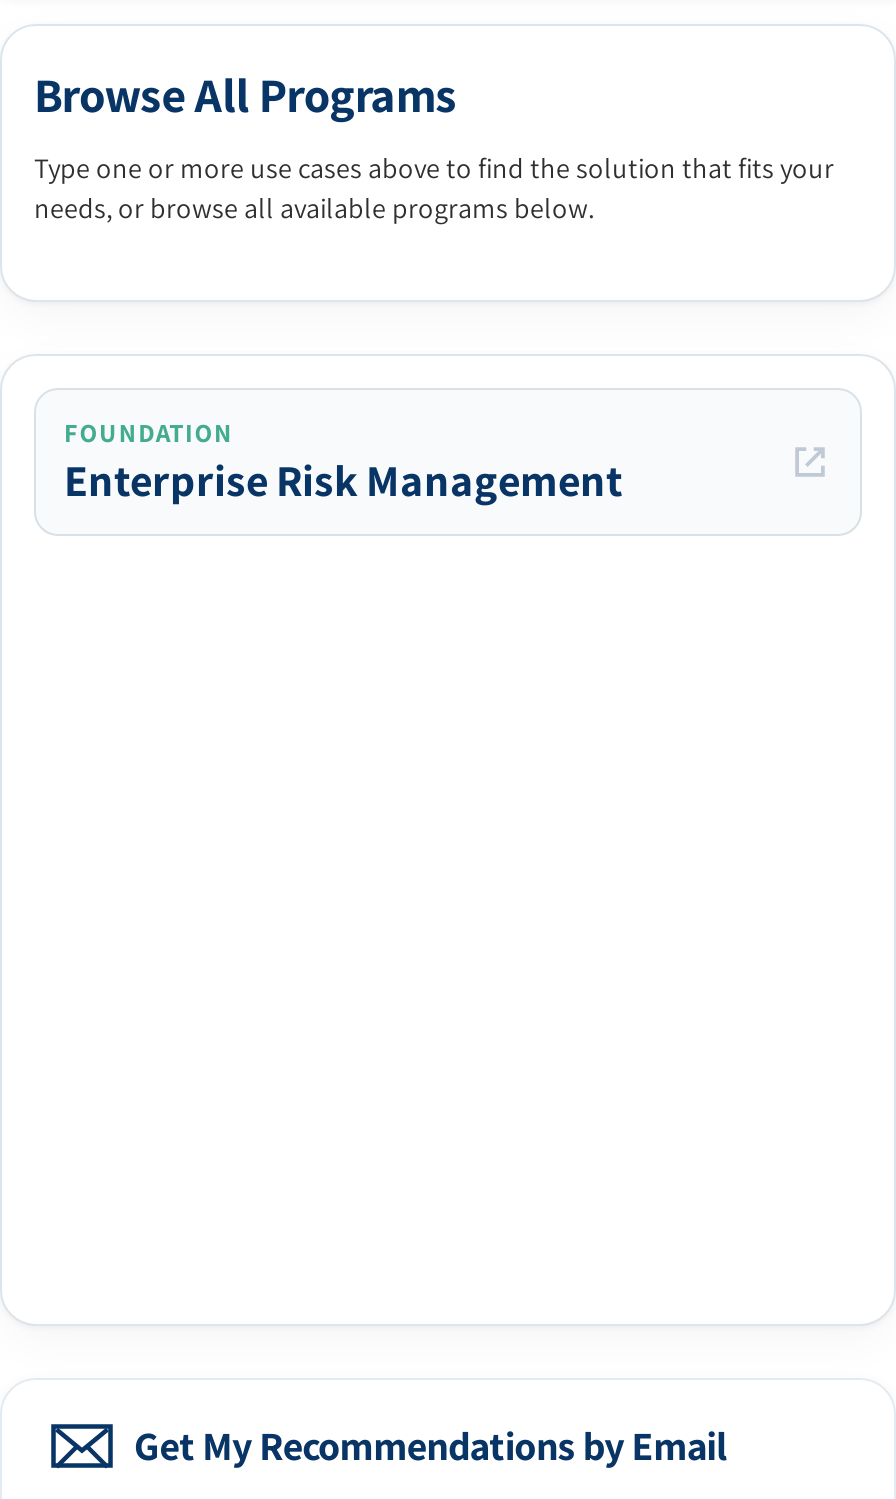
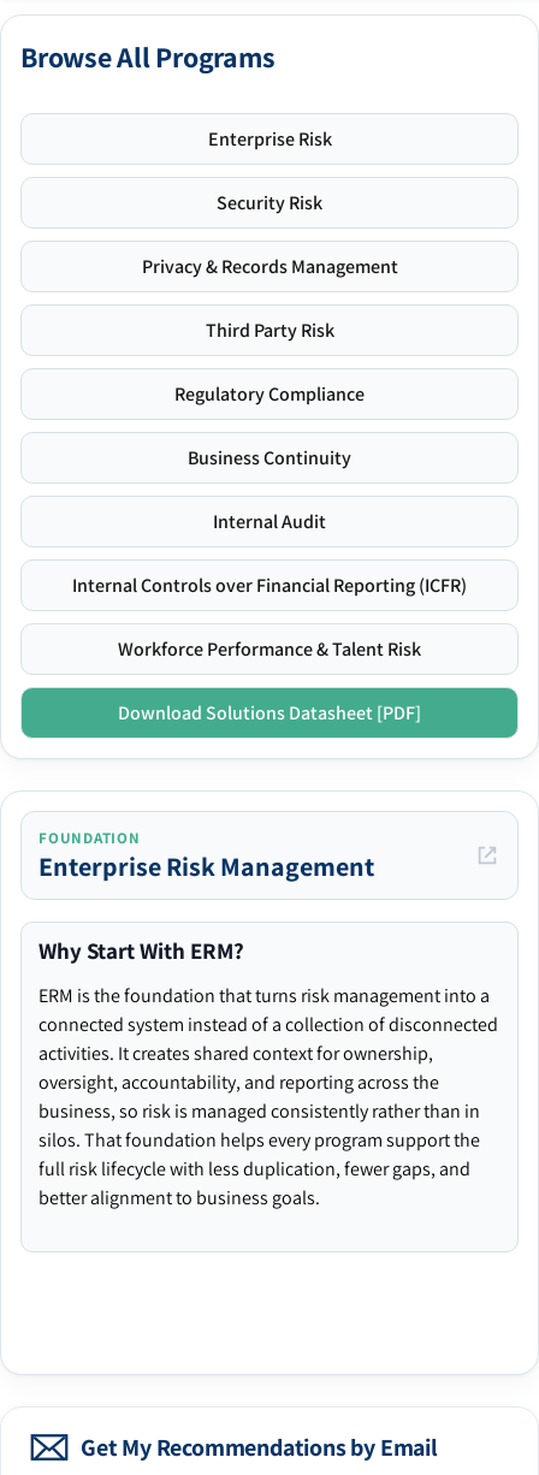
[34,149,834,225] Type one or more use cases above to find the solution that fits your | needs, or browse all available programs below. -> [72,126,467,725] Enterprise Risk | Security Risk | Privacy & Records Management | Third Party Risk | Regulatory Compliance | Business Continuity | Internal Audit | Internal Controls over Financial Reporting (ICFR) | Workforce Performance & Talent Risk | Download Solutions Datasheet [PDF]
none -> [38,936,498,1210] Why Start With ERM? | ERM is the foundation that turns risk management into a | connected system instead of a collection of disconnected | activities. It creates shared context for ownership, | oversight, accountability, and reporting across the | business, so risk is managed consistently rather than in | silos. That foundation helps every program support the | full risk lifecycle with less duplication, fewer gaps, and | better alignment to business goals.

